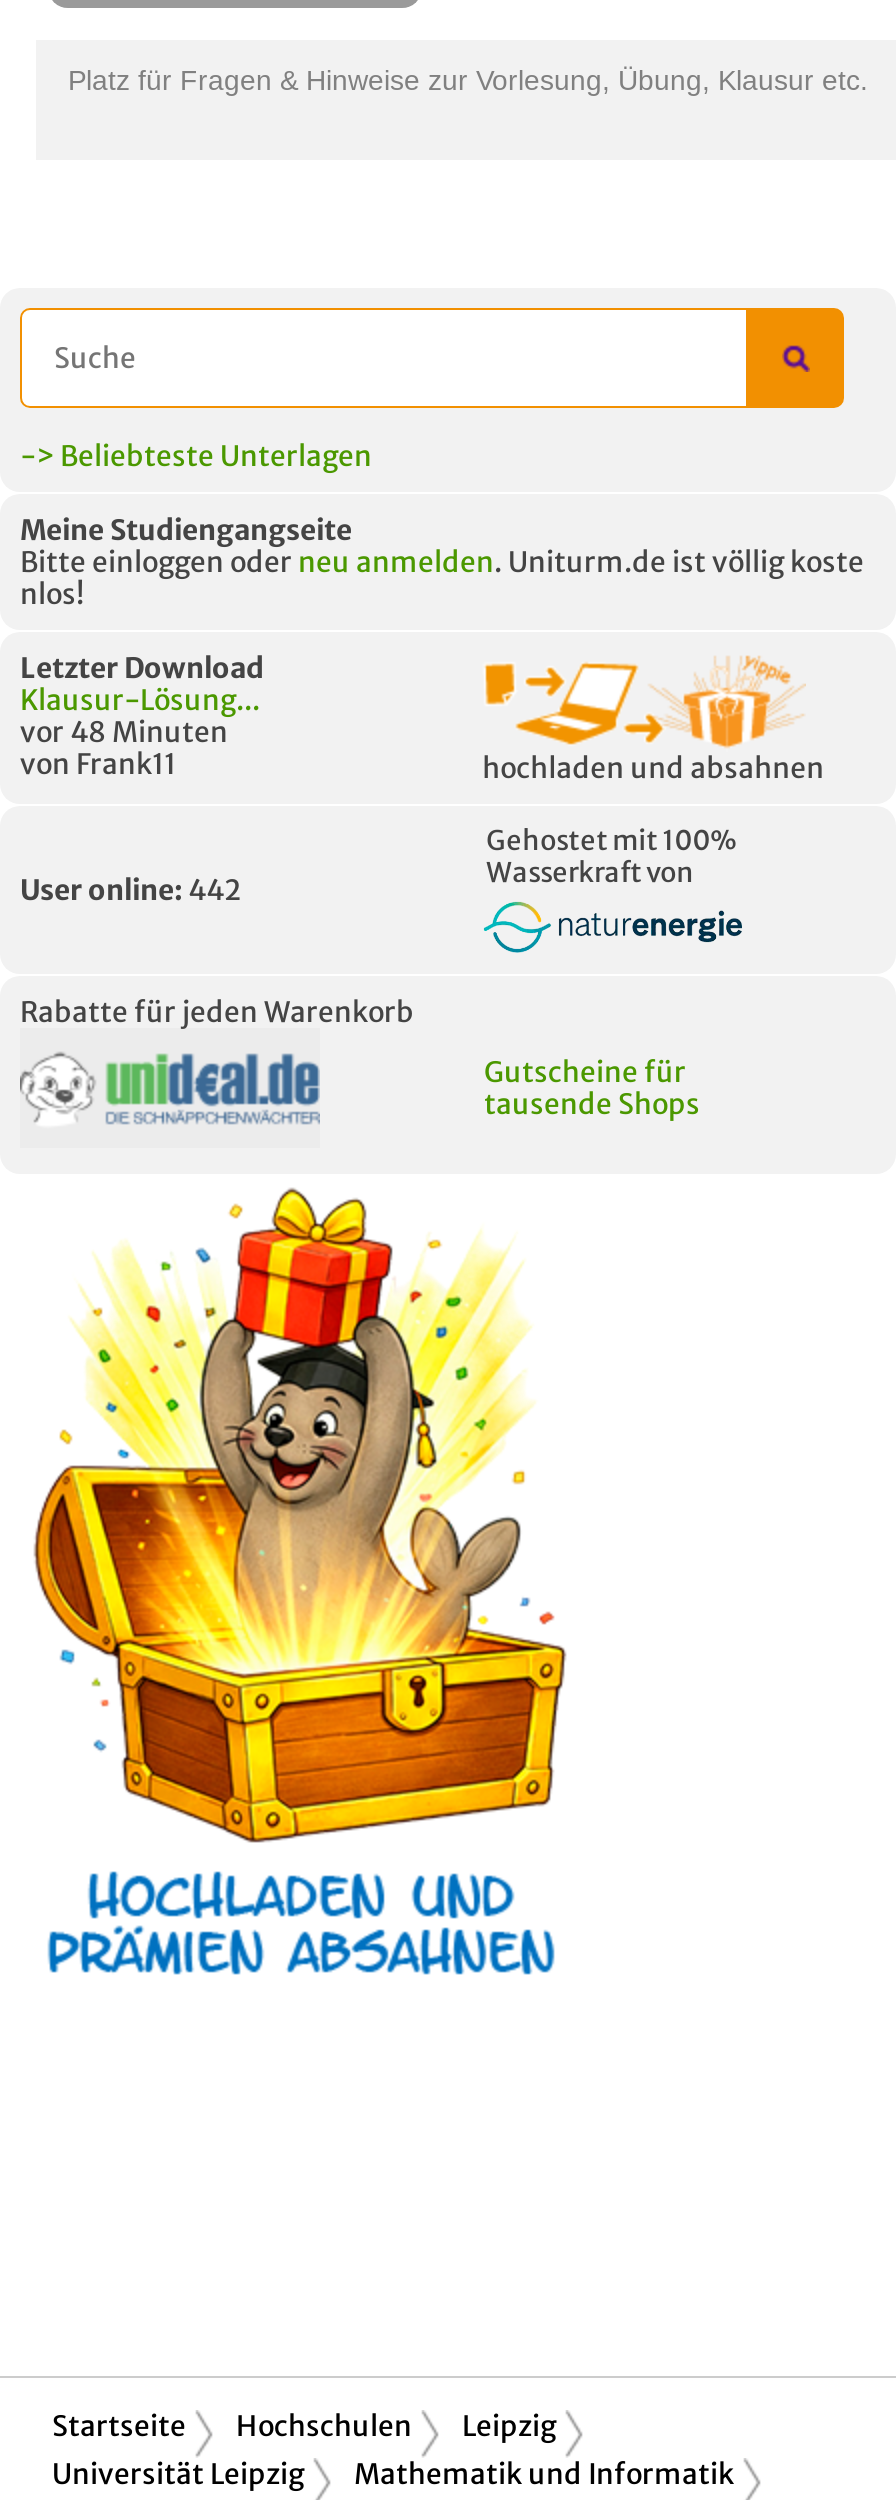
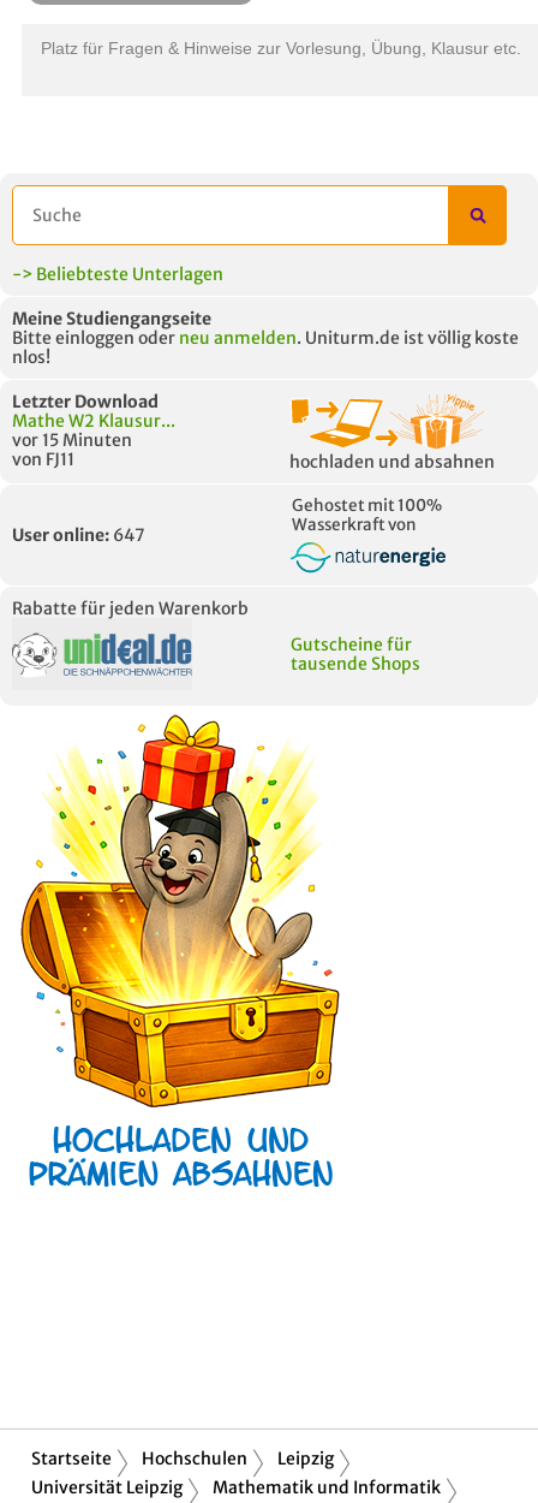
[20,682,260,782] Klausur-Lösung... | vor 48 Minuten | von Frank11 -> [12,410,175,470] Mathe W2 Klausur... | vor 15 Minuten | von FJ11
[20,872,242,908] User online: 442 -> [12,524,145,546] User online: 647

